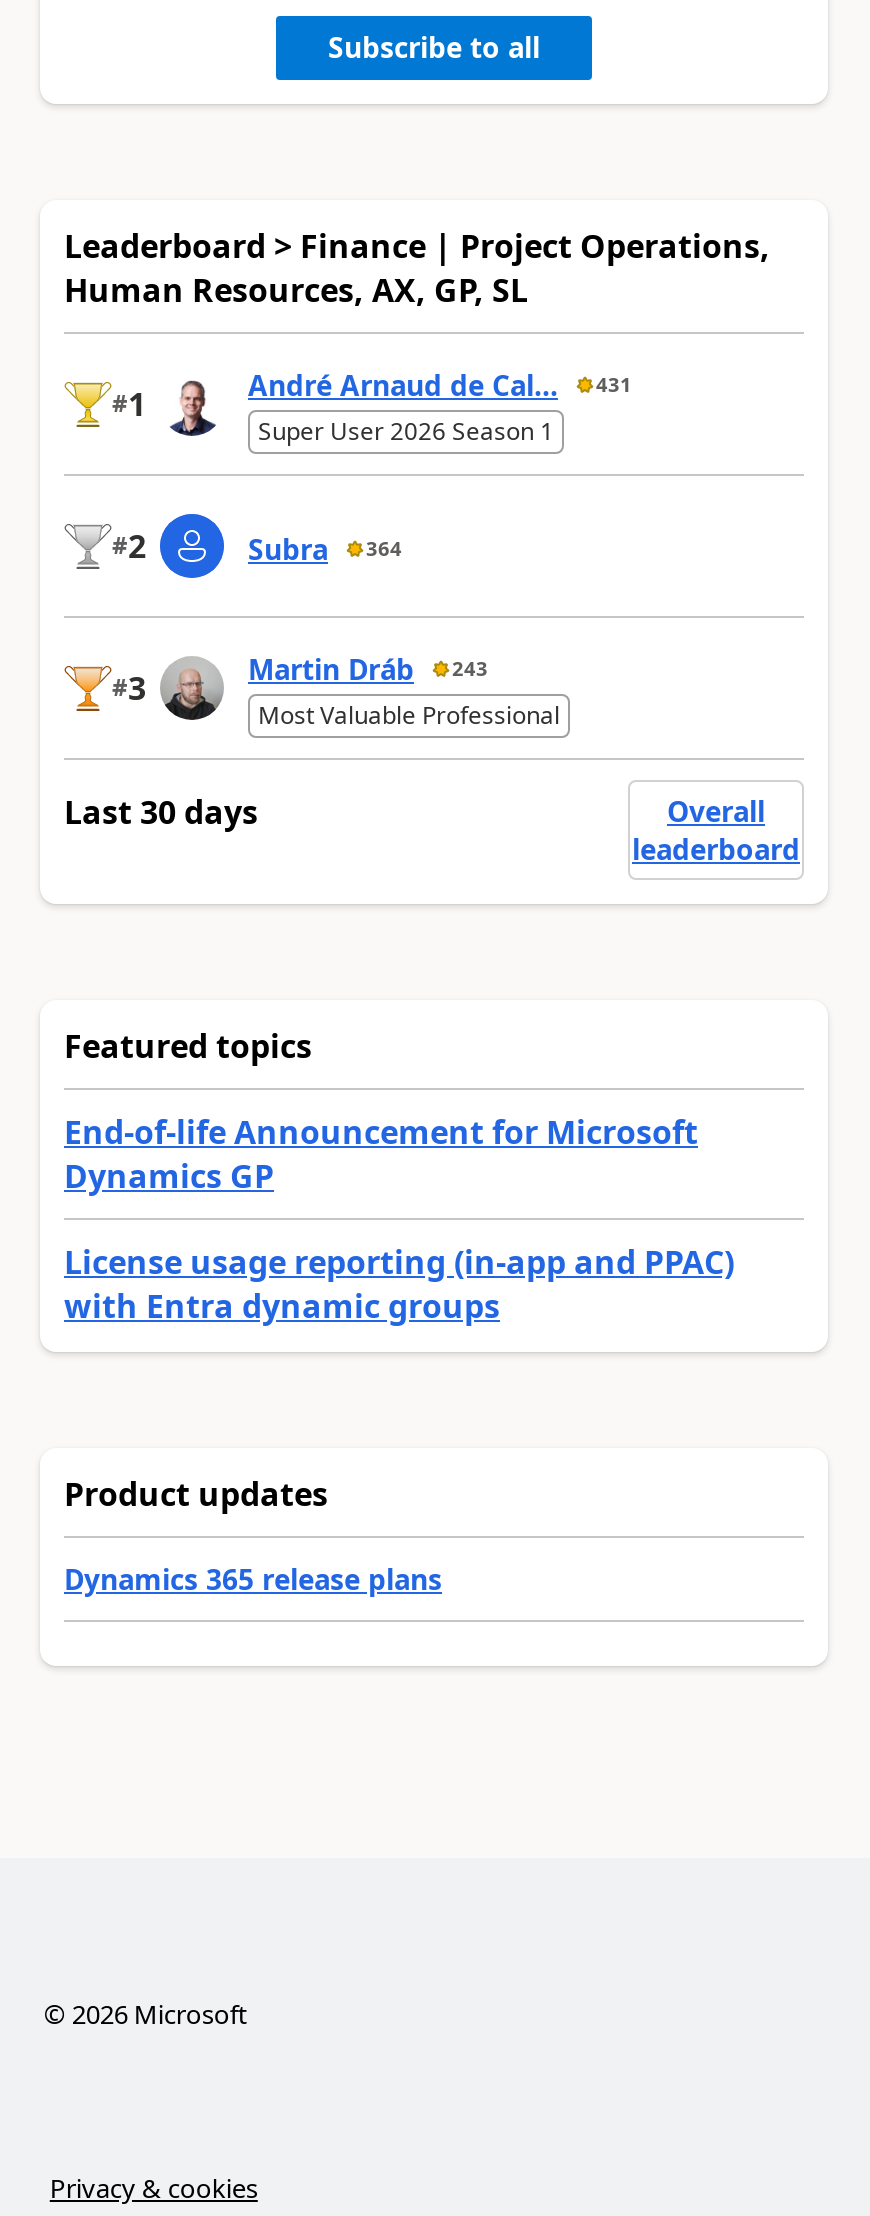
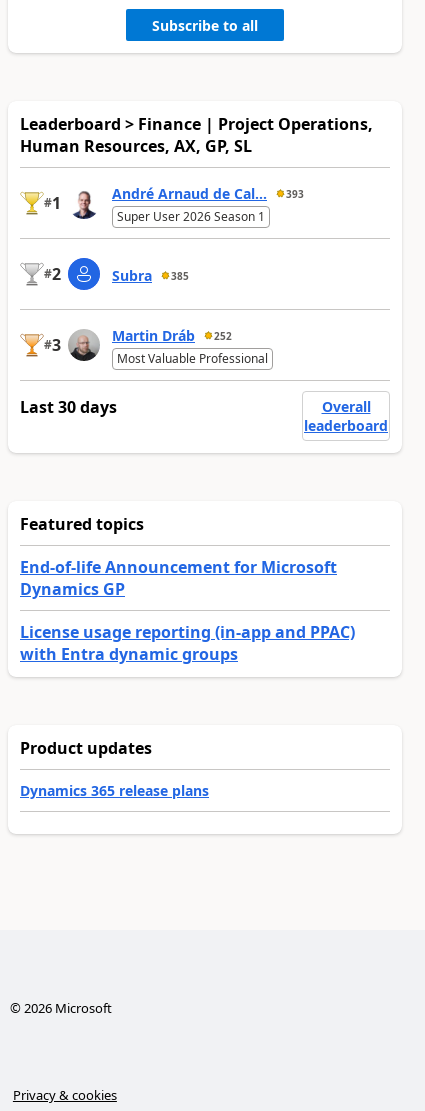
[248,366,632,404] André Arnaud de Cal... 431 -> [112,184,304,203] André Arnaud de Cal... 393
[248,530,402,568] Subra 364 -> [112,266,189,285] Subra 385
[248,650,488,688] Martin Dráb 243 -> [112,326,232,345] Martin Dráb 252

